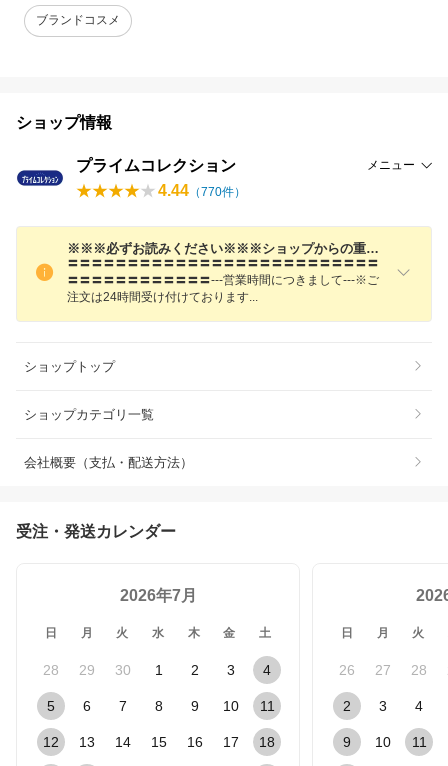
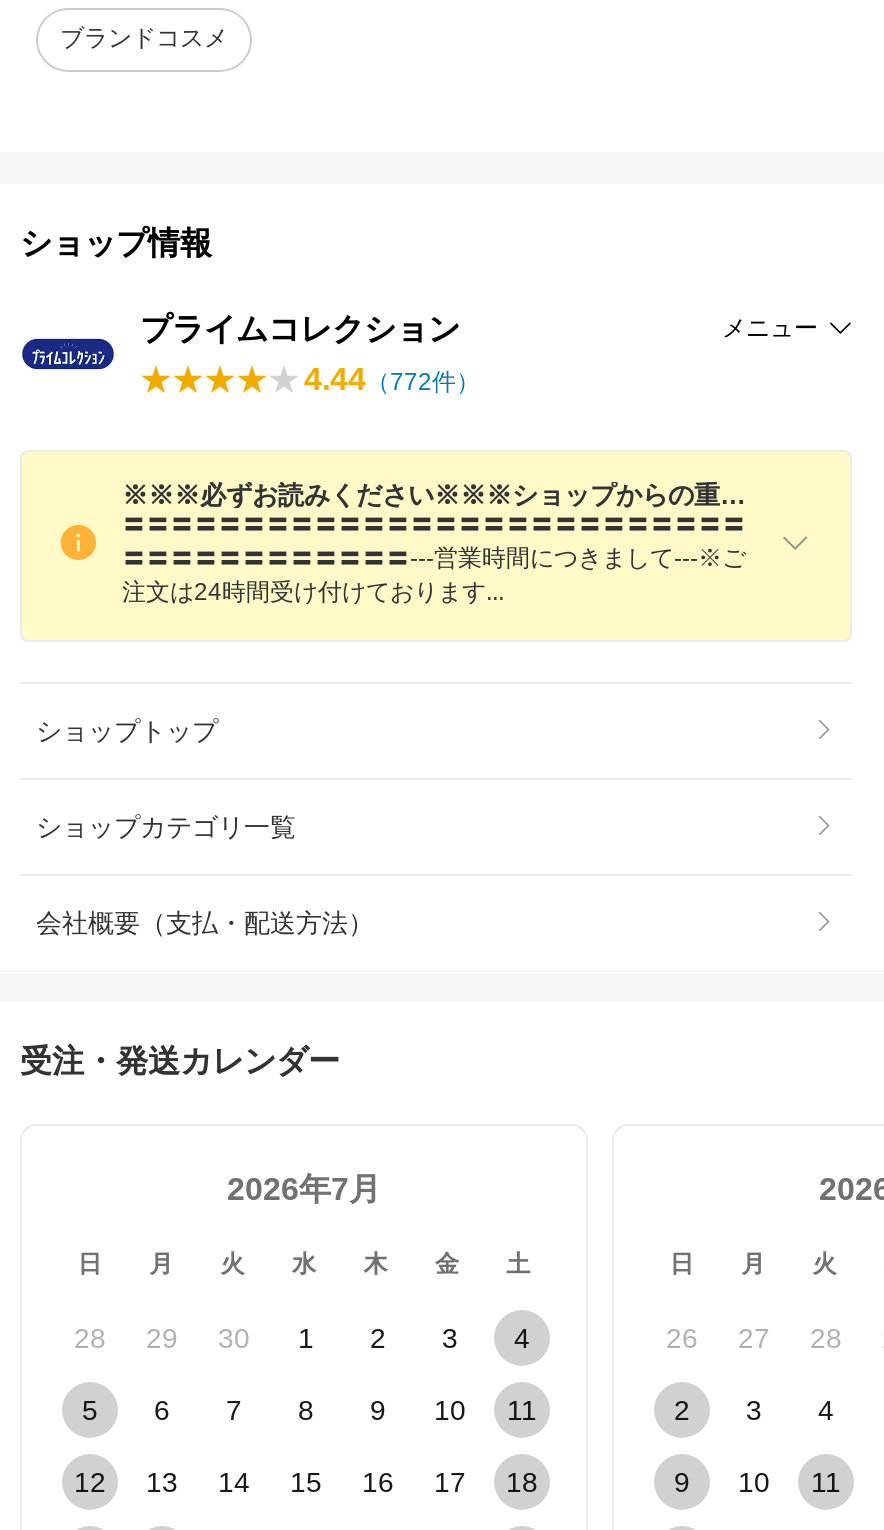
[158,182,246,199] 4.44（770件） -> [304,362,480,396] 4.44（772件）

